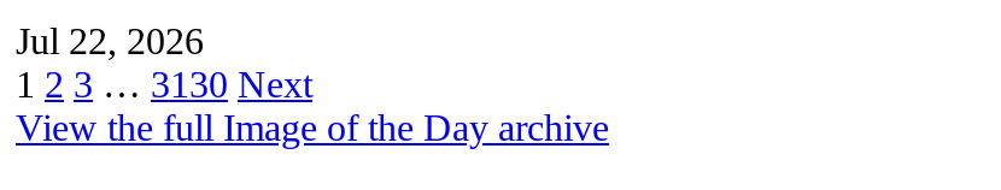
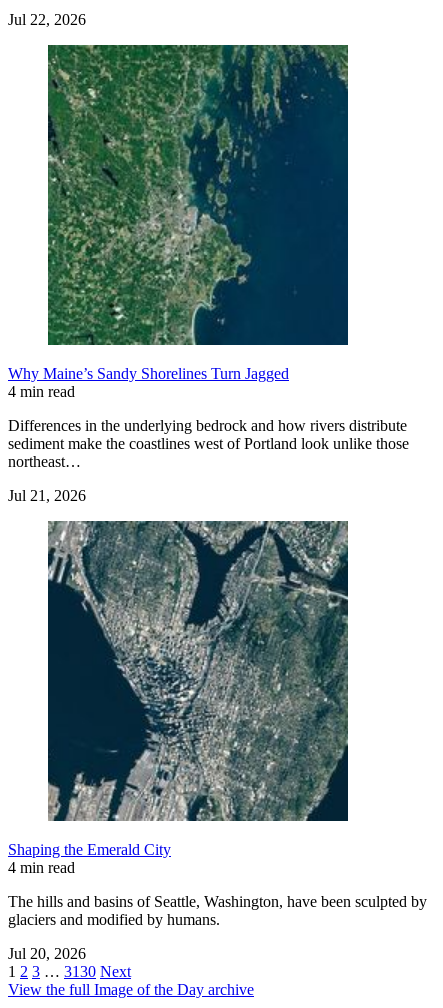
none -> [8,44,409,504] [image] | Why Maine’s Sandy Shorelines Turn Jagged | 4 min read | Differences in the underlying bedrock and how rivers distribute | sediment make the coastlines west of Portland look unlike those | northeast… | Jul 21, 2026
none -> [8,520,427,962] [image] | Shaping the Emerald City | 4 min read | The hills and basins of Seattle, Washington, have been sculpted by | glaciers and modified by humans. | Jul 20, 2026

